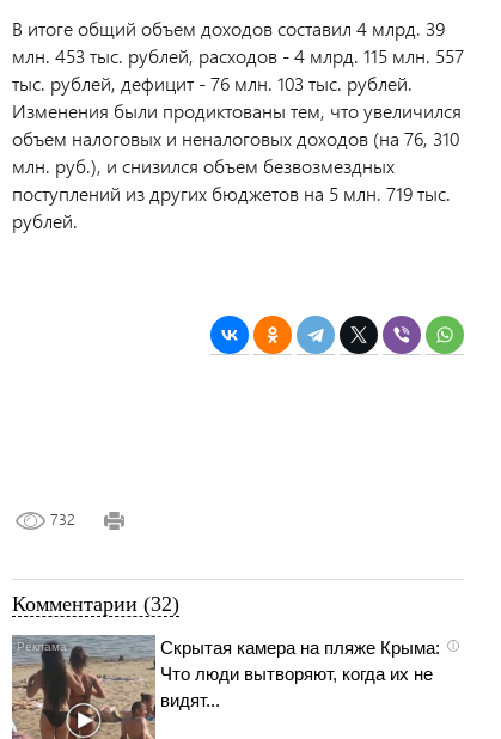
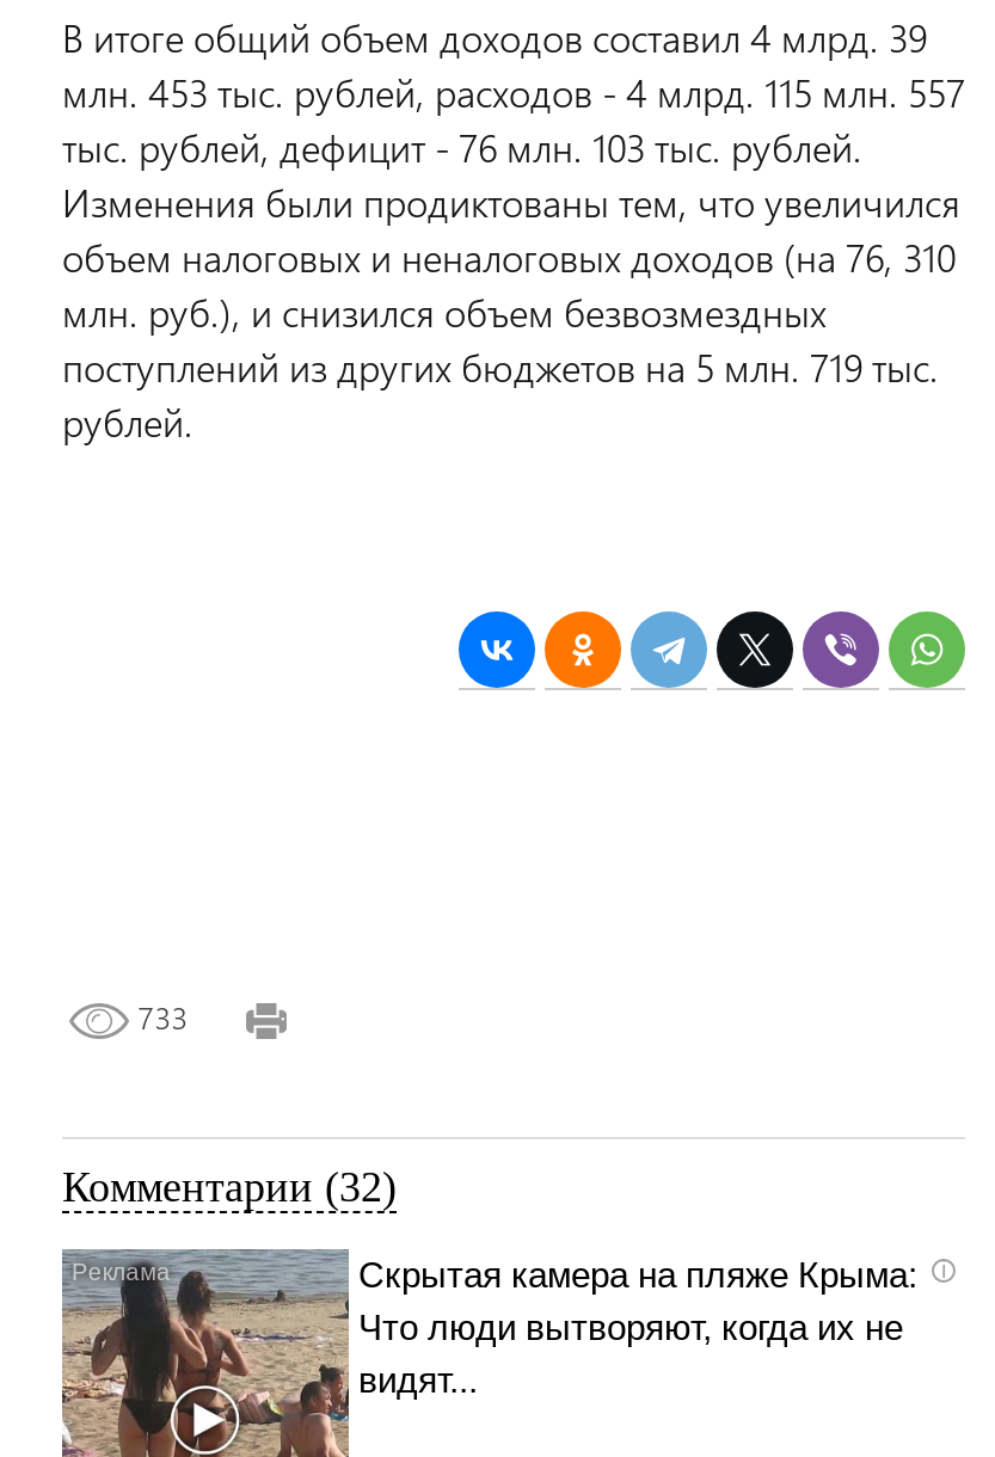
[45,508,80,529] 732 -> [128,996,198,1037] 733

